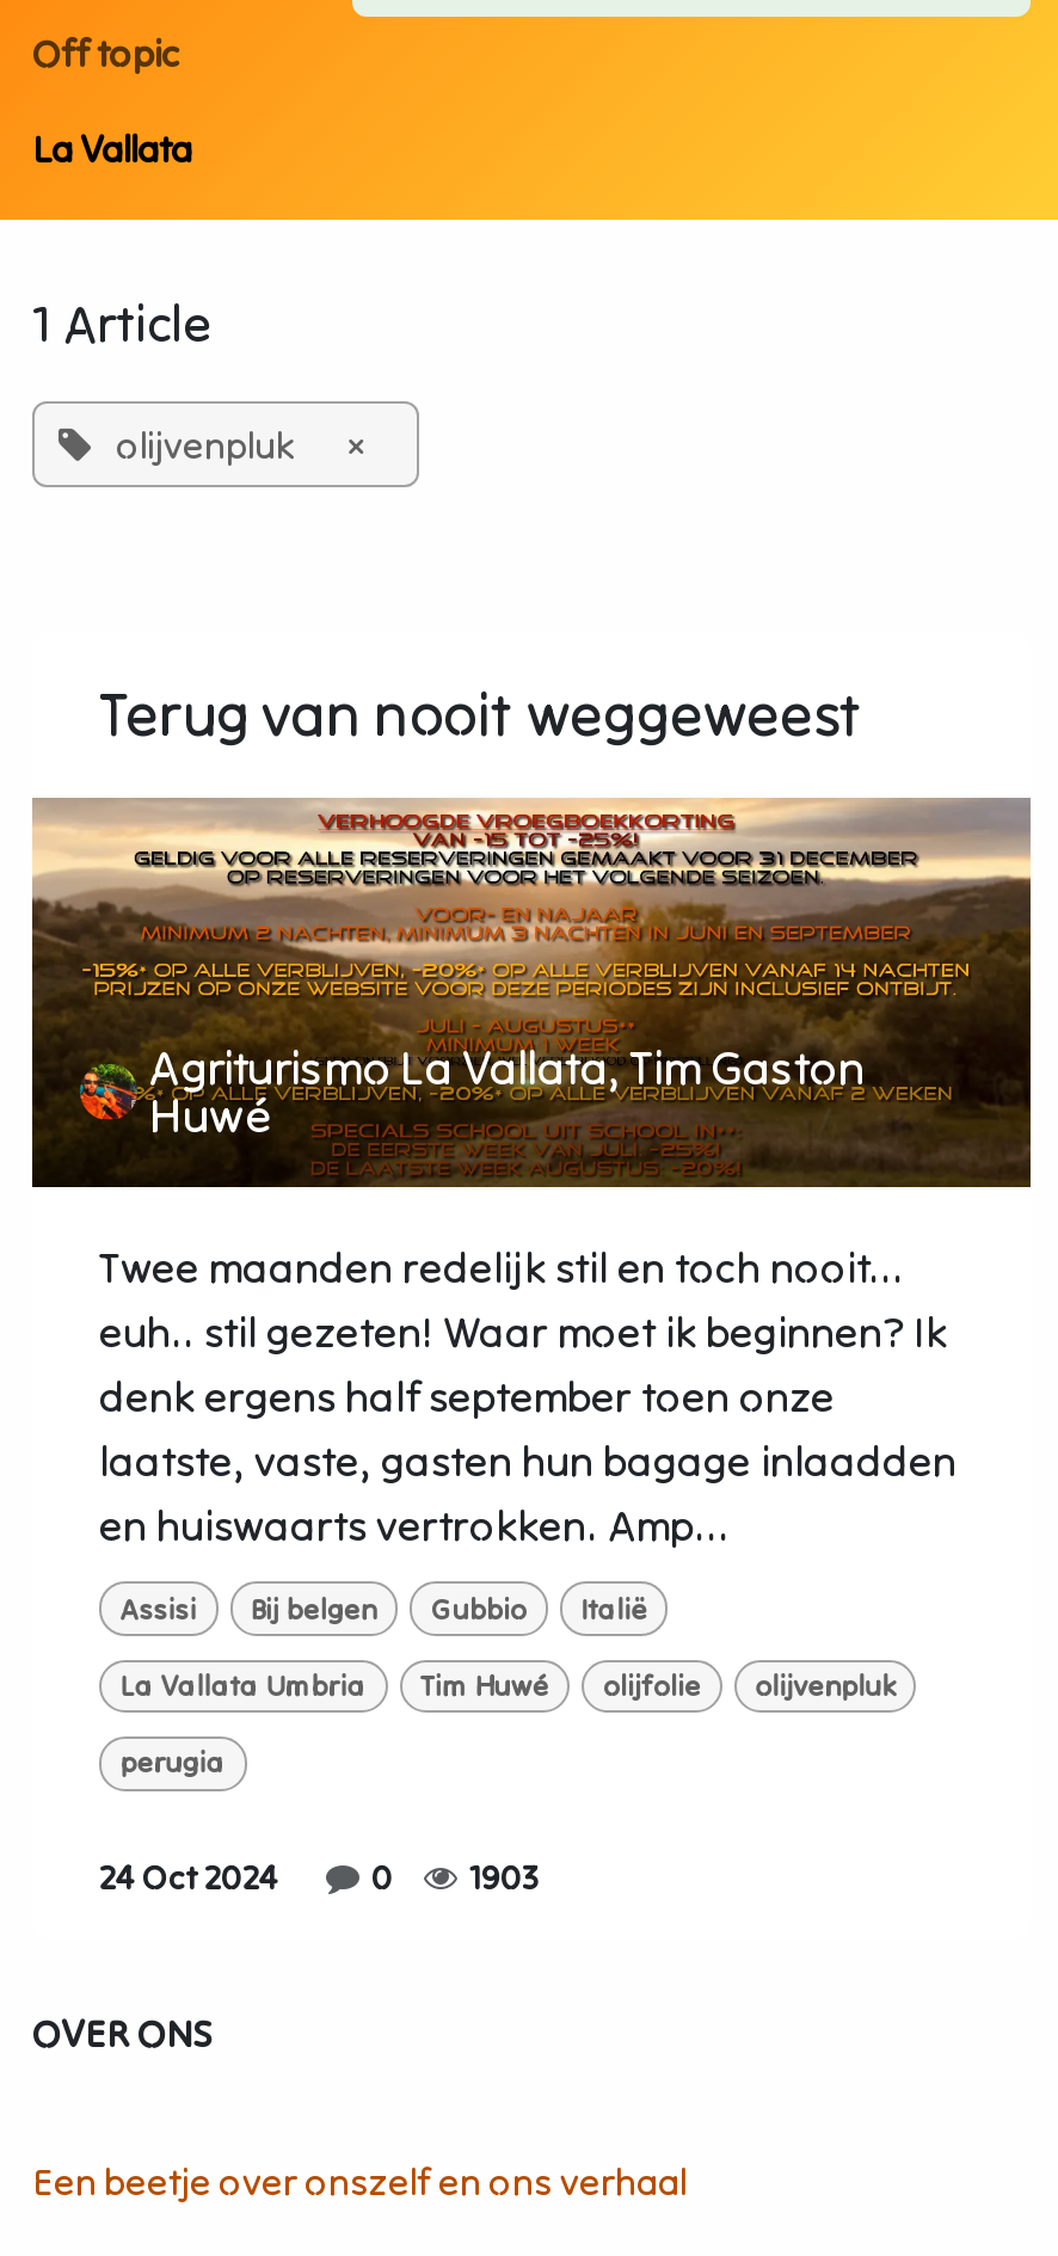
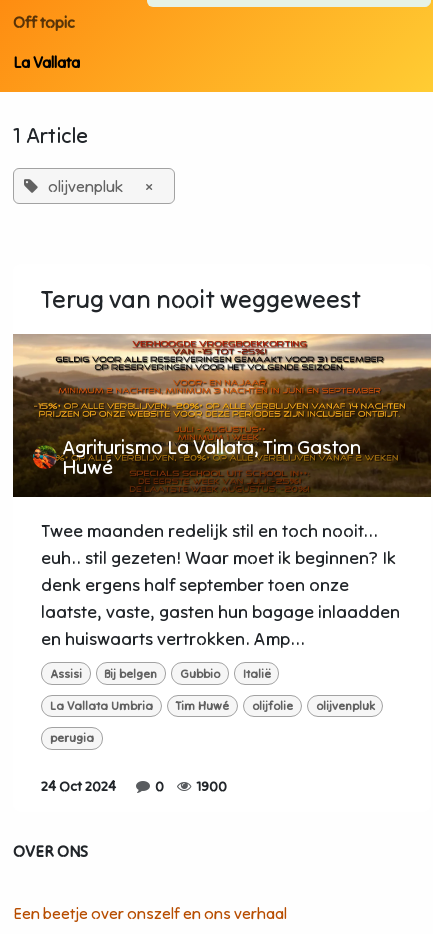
[371,1855,539,1898] 0 1903 -> [155,777,227,795] 0 1900

